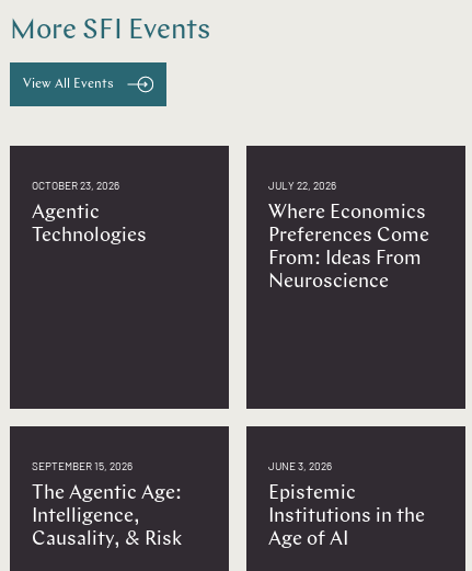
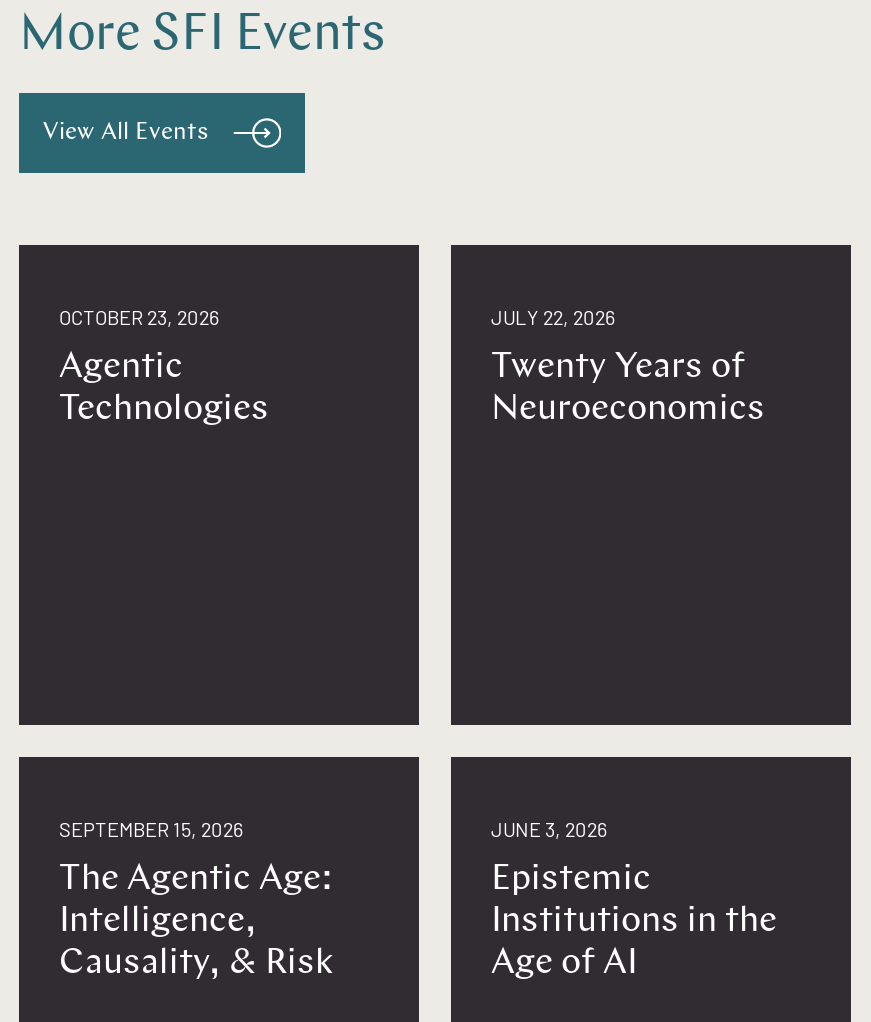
[268,203,429,292] Where Economics | Preferences Come | From: Ideas From | Neuroscience -> [491,349,765,429] Twenty Years of | Neuroeconomics

